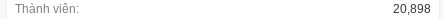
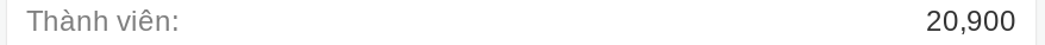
[393,2,431,16] 20,898 -> [926,5,1016,38] 20,900

